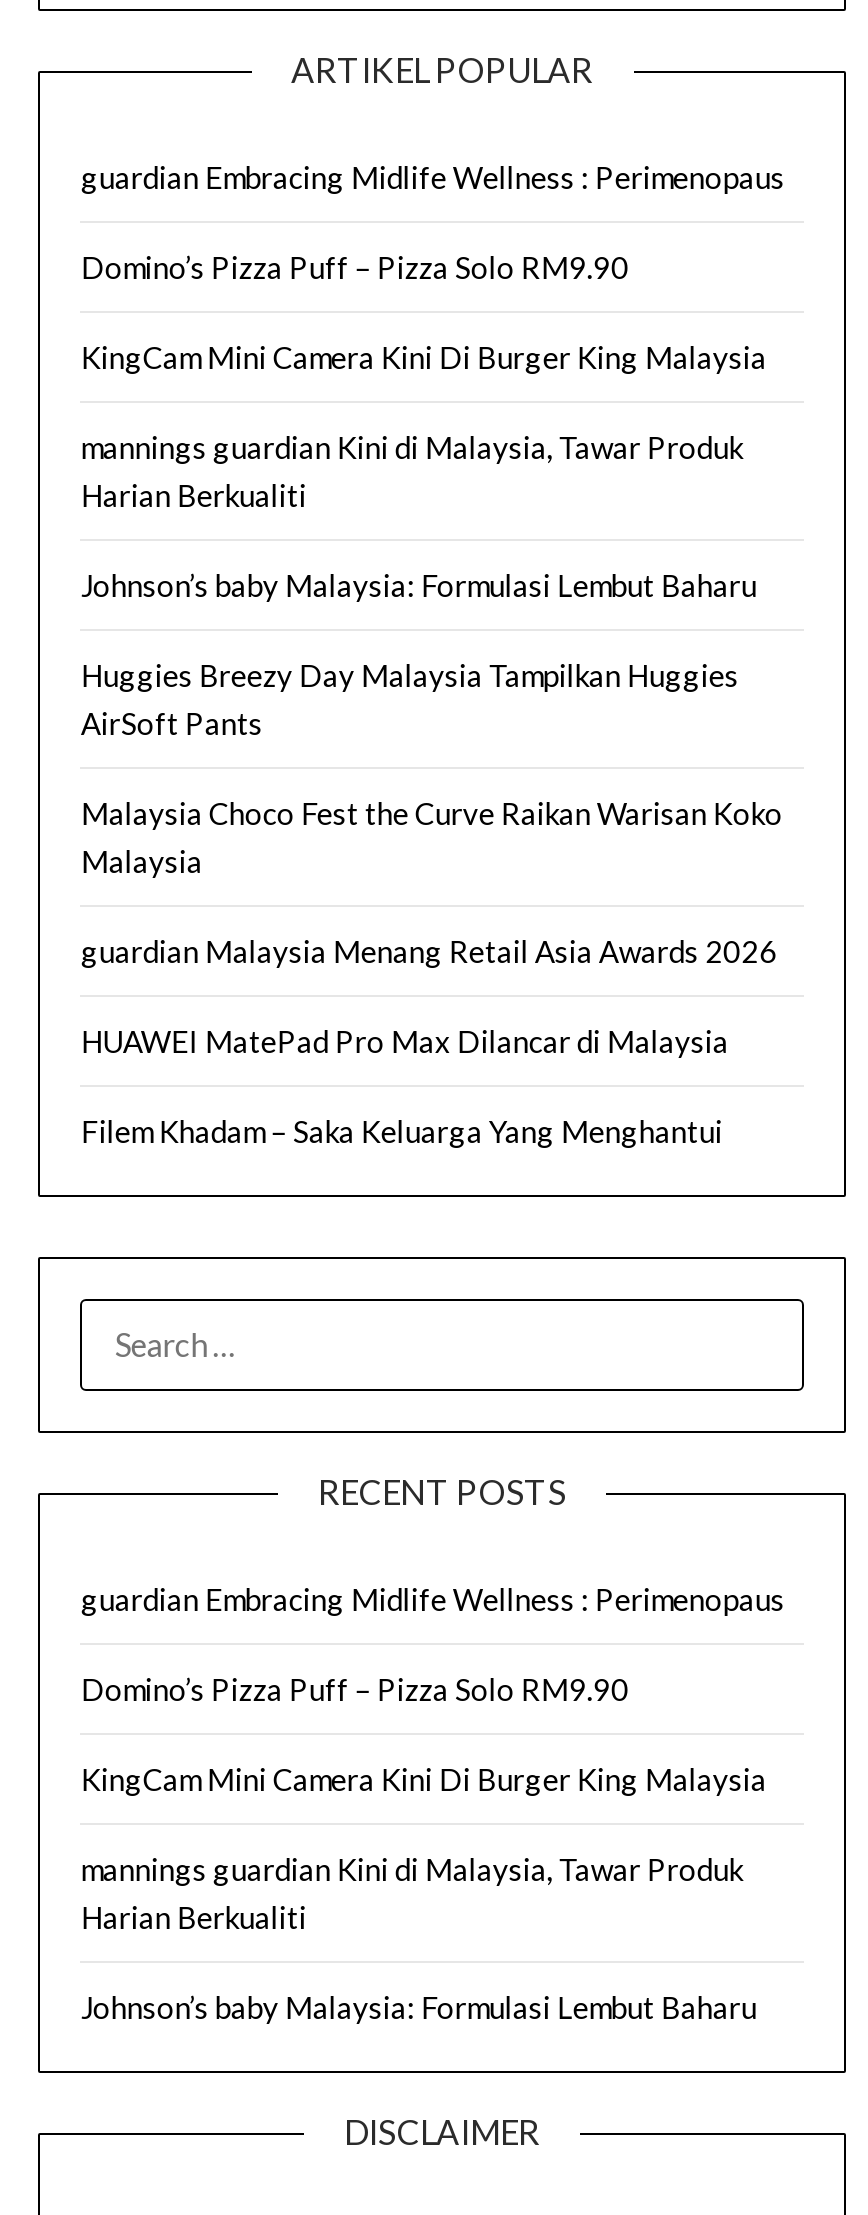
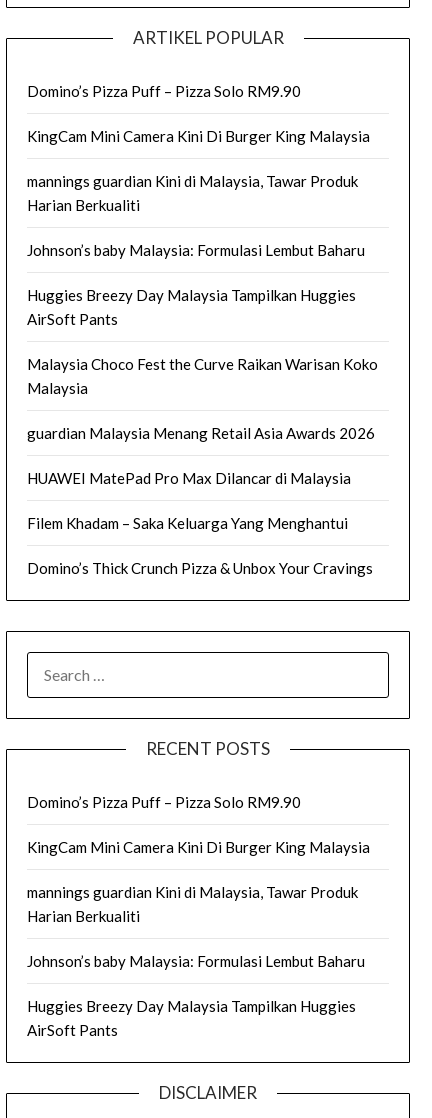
[81,158,785,194] guardian Embracing Midlife Wellness : Perimenopaus -> none
moved [81,248,783,1148] -> [27,82,378,532]: Domino’s Pizza Puff – Pizza Solo RM9.90 | KingCam Mini Camera Kini Di Burger King Malaysia | mannings guardian Kini di Malaysia, Tawar Produk | ... | HUAWEI MatePad Pro Max Dilancar di Malaysia | Filem Khadam – Saka Keluarga Yang Menghantui
none -> [27,559,373,577] Domino’s Thick Crunch Pizza & Unbox Your Cravings
[81,1580,785,1616] guardian Embracing Midlife Wellness : Perimenopaus -> none
moved [81,1670,767,2024] -> [27,793,370,970]: Domino’s Pizza Puff – Pizza Solo RM9.90 | KingCam Mini Camera Kini Di Burger King Malaysia | mannings guardian Kini di Malaysia, Tawar Produk | Harian Berkualiti | Johnson’s baby Malaysia: Formulasi Lembut Baharu
none -> [27,997,356,1039] Huggies Breezy Day Malaysia Tampilkan Huggies | AirSoft Pants

